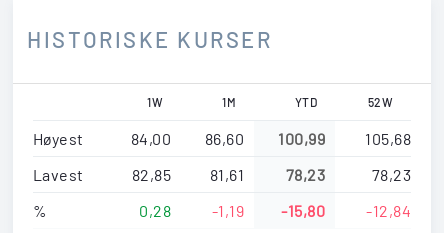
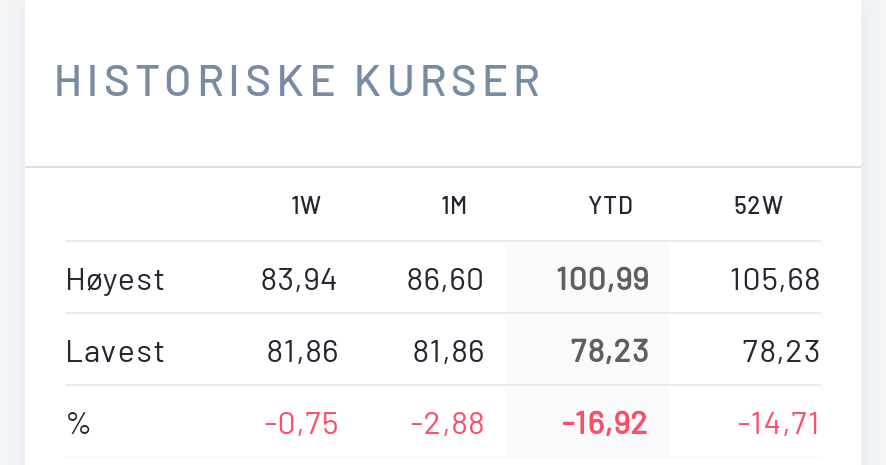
[131,129,325,148] 84,00 86,60 100,99 -> [261,258,649,296] 83,94 86,60 100,99
[132,165,171,184] 82,85 -> [267,330,339,368] 81,86
[210,165,244,184] 81,61 -> [413,330,485,368] 81,86
[139,201,171,220] 0,28 -> [265,402,339,440] -0,75
[212,201,244,220] -1,19 -> [411,402,485,440] -2,88
[281,201,325,220] -15,80 -> [562,402,649,440] -16,92
[366,201,411,220] -12,84 -> [738,402,821,440] -14,71

